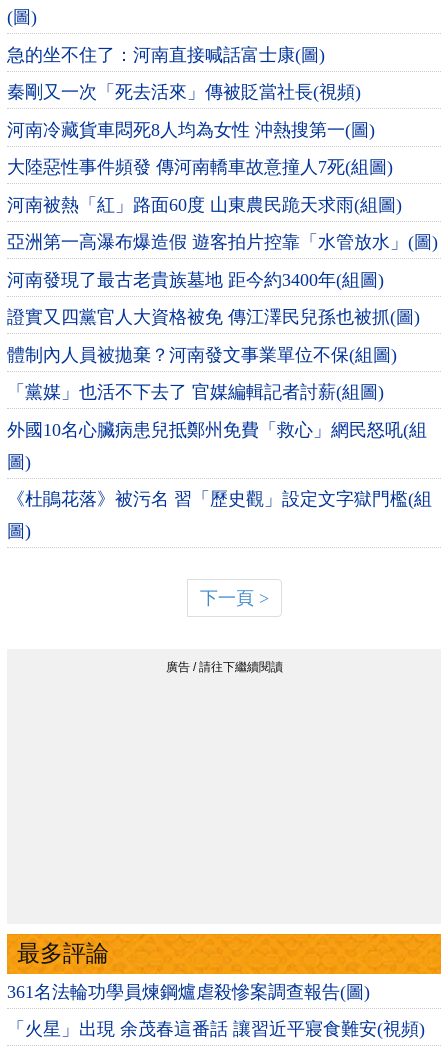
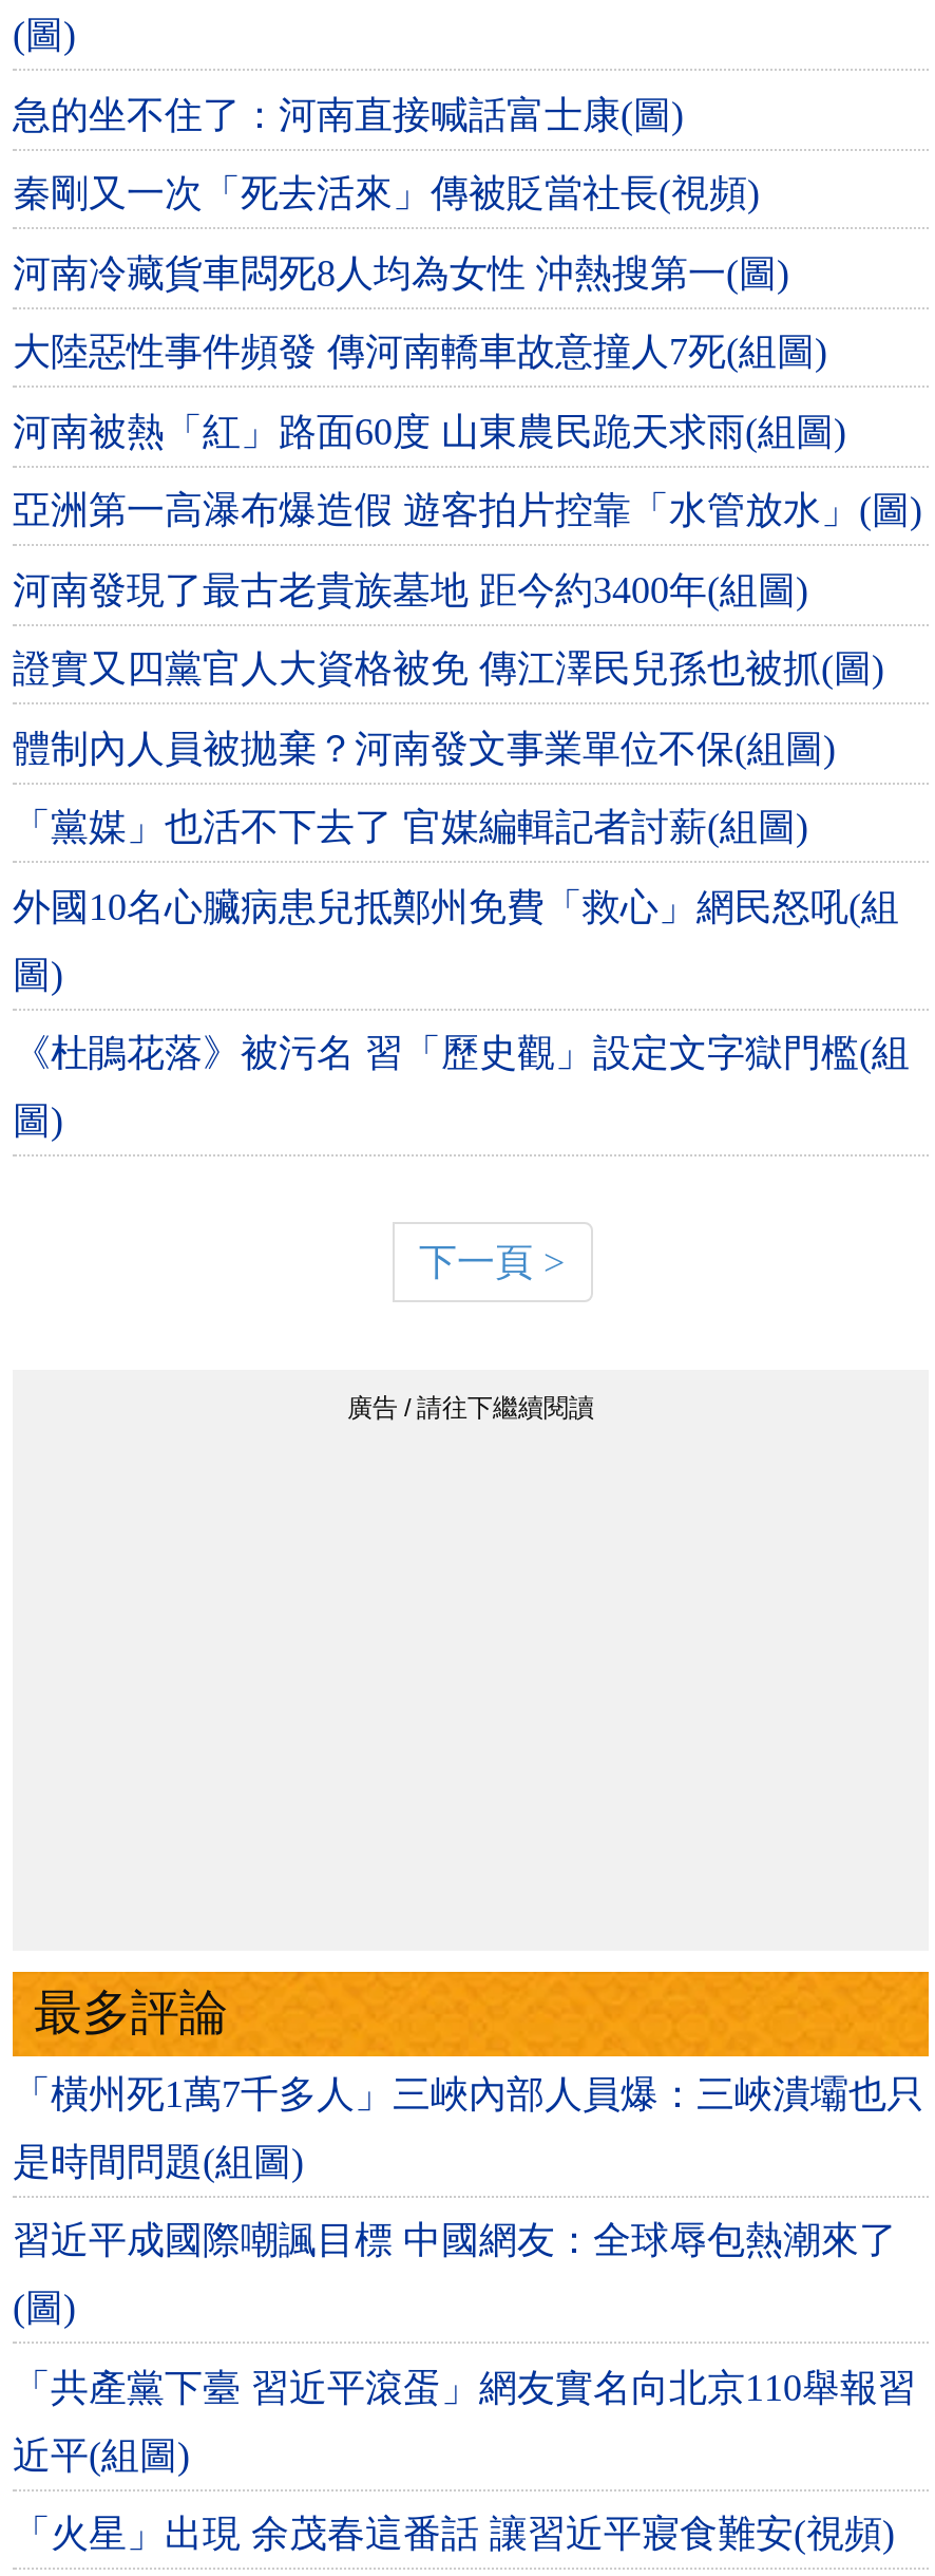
[7,981,370,1001] 361名法輪功學員煉鋼爐虐殺慘案調查報告(圖) -> [13,2072,924,2476] 「橫州死1萬7千多人」三峽內部人員爆：三峽潰壩也只 | 是時間問題(組圖) | 習近平成國際嘲諷目標 中國網友：全球辱包熱潮來了 | (圖) | 「共產黨下臺 習近平滾蛋」網友實名向北京110舉報習 | 近平(組圖)

